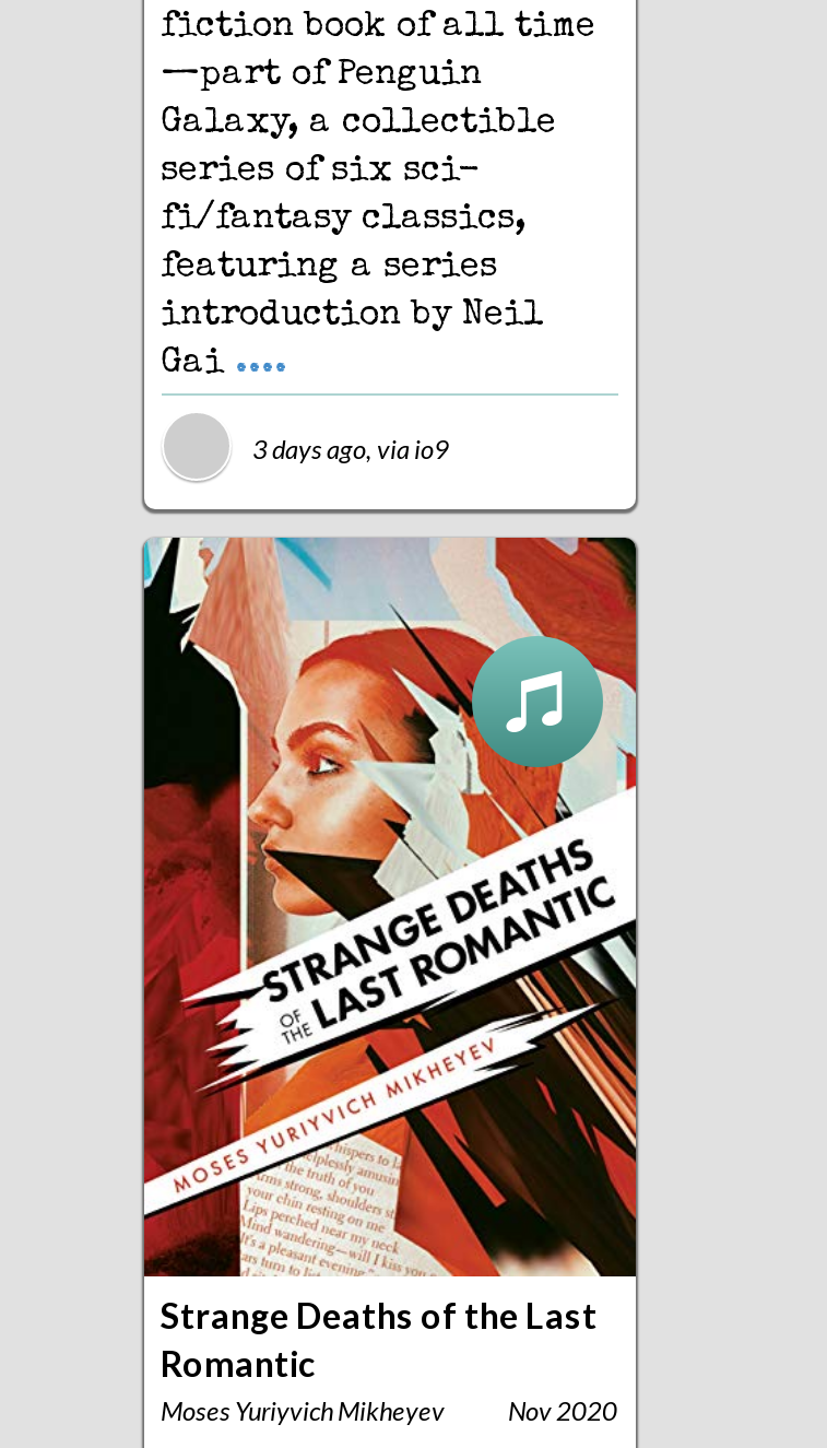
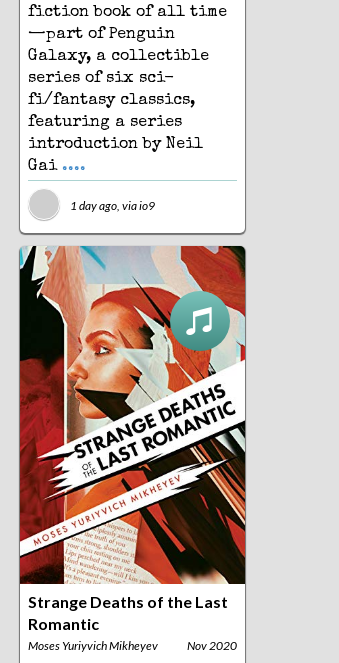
[252,432,449,464] 3 days ago, via io9 -> [69,197,154,212] 1 day ago, via io9

